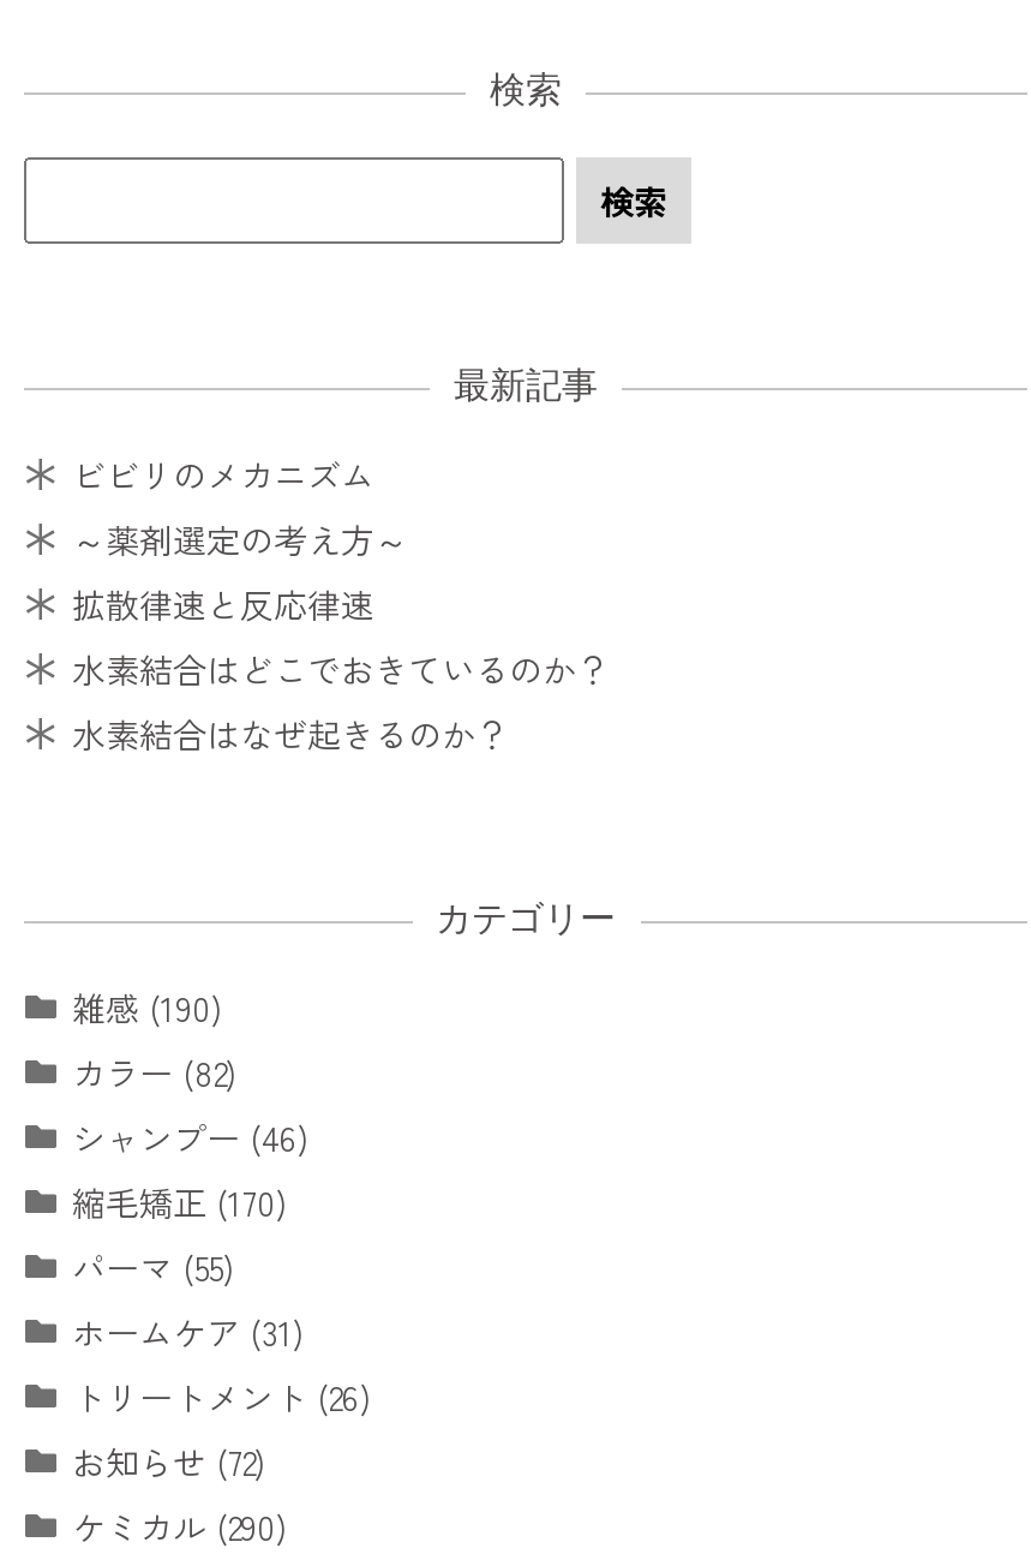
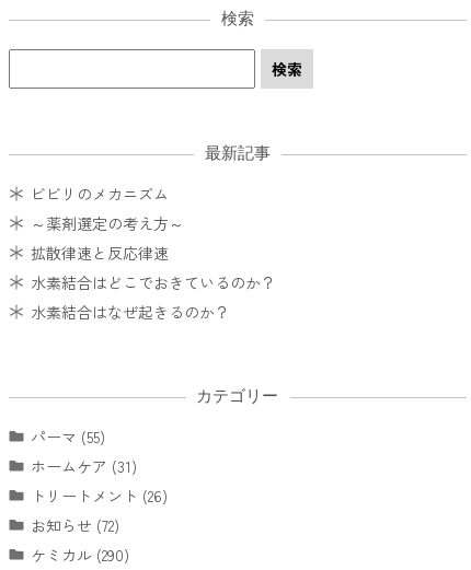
[72,983,310,1226] 雑感 (190) | カラー (82) | シャンプー (46) | 縮毛矯正 (170) -> none

